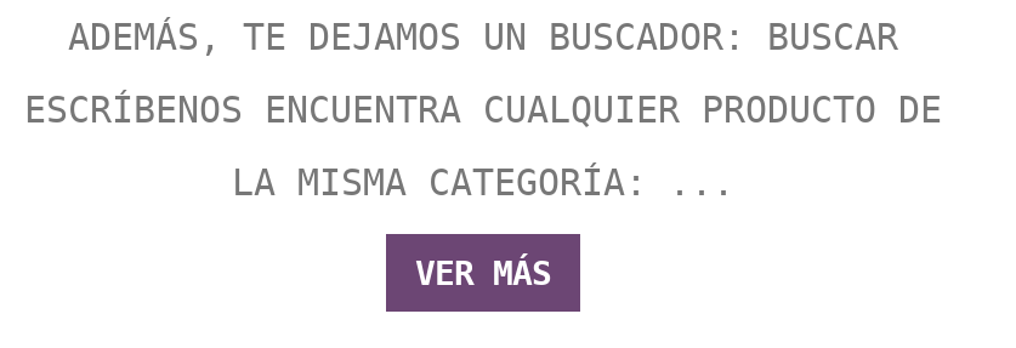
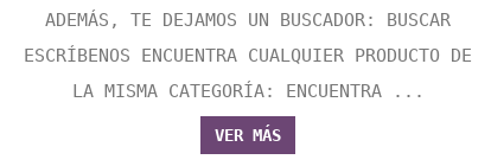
[232,161,734,204] LA MISMA CATEGORÍA: ... -> [72,80,424,102] LA MISMA CATEGORÍA: ENCUENTRA ...

